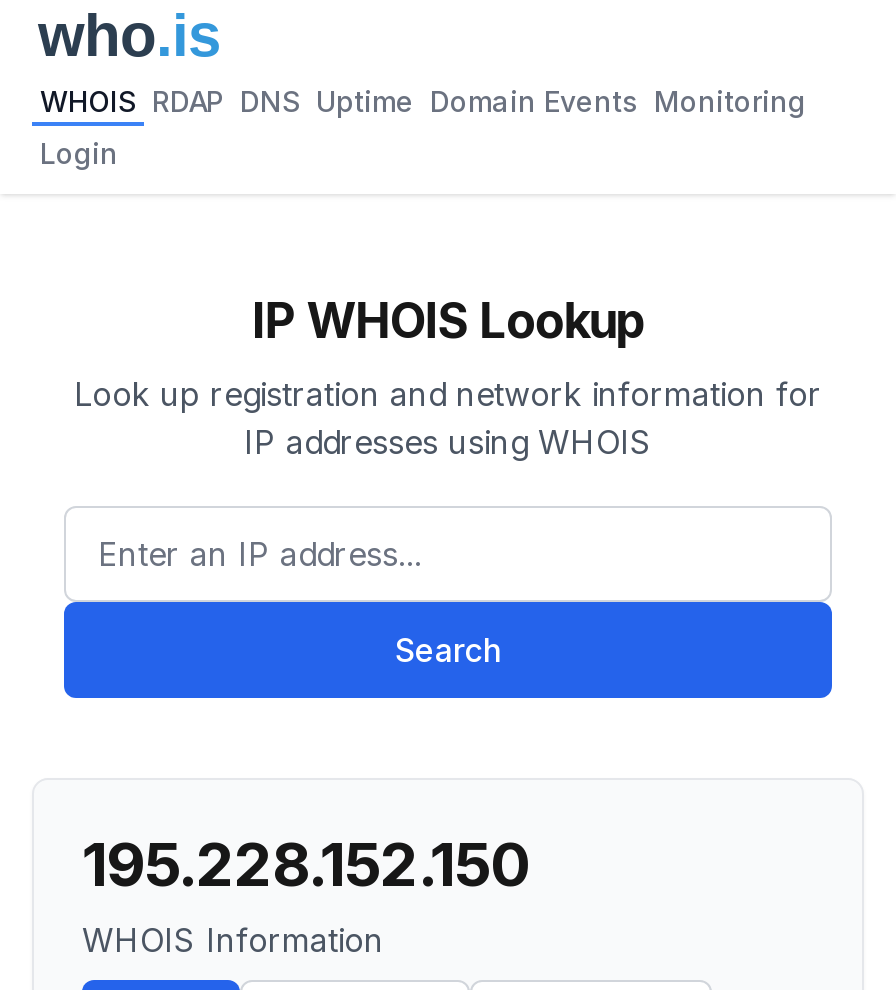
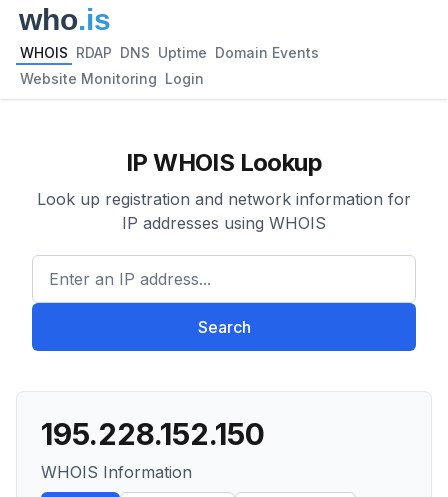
[40,84,806,118] WHOIS RDAP DNS Uptime Domain Events Monitoring -> [20,44,319,61] WHOIS RDAP DNS Uptime Domain Events
[40,136,118,170] Login -> [20,70,204,87] Website Monitoring Login

